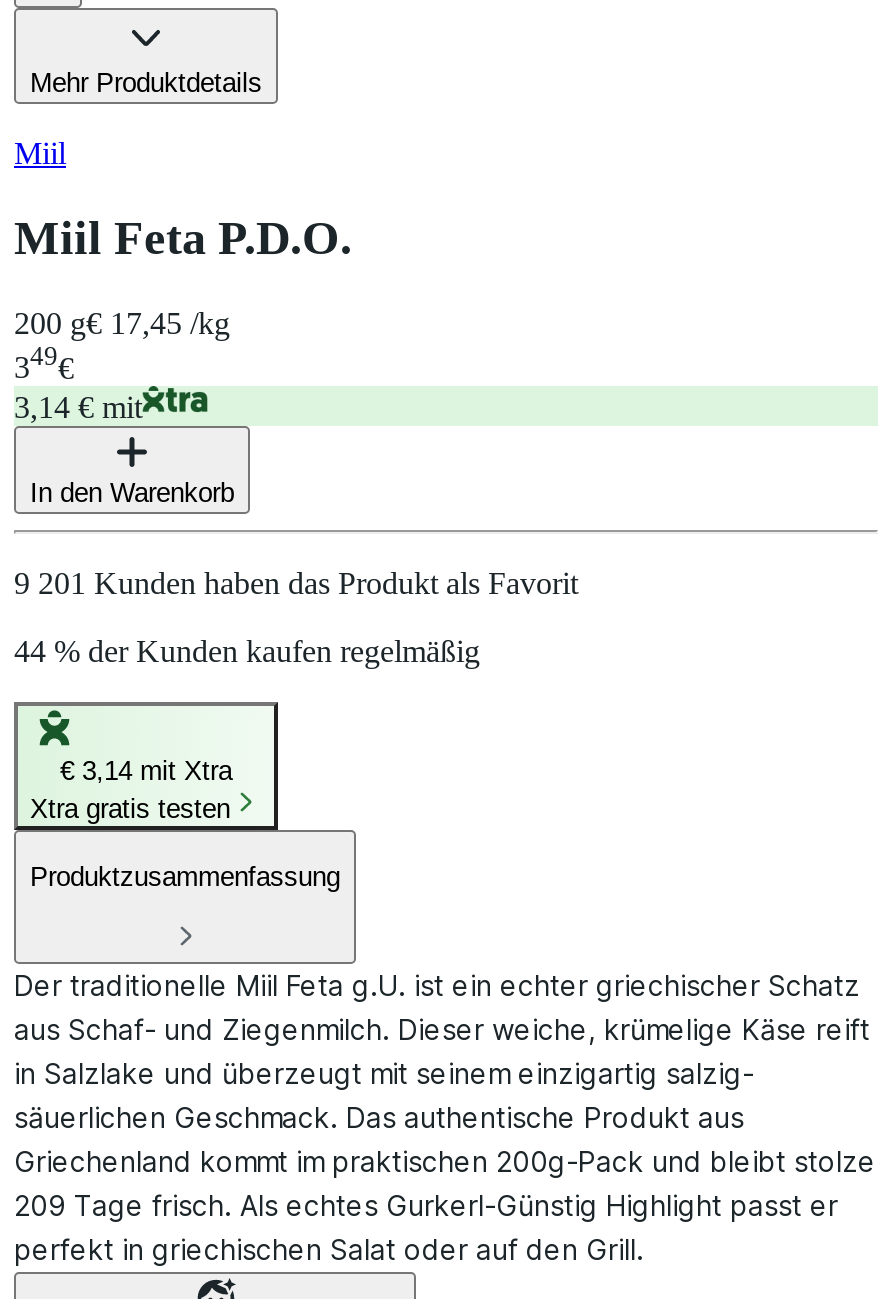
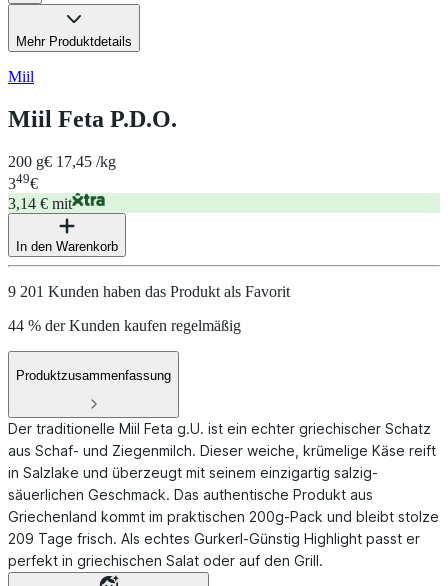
[14,703,280,833] [image] | € 3,14 mit Xtra | Xtra gratis testen -> none

